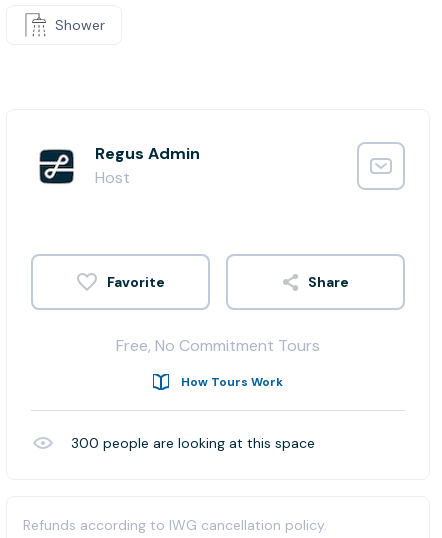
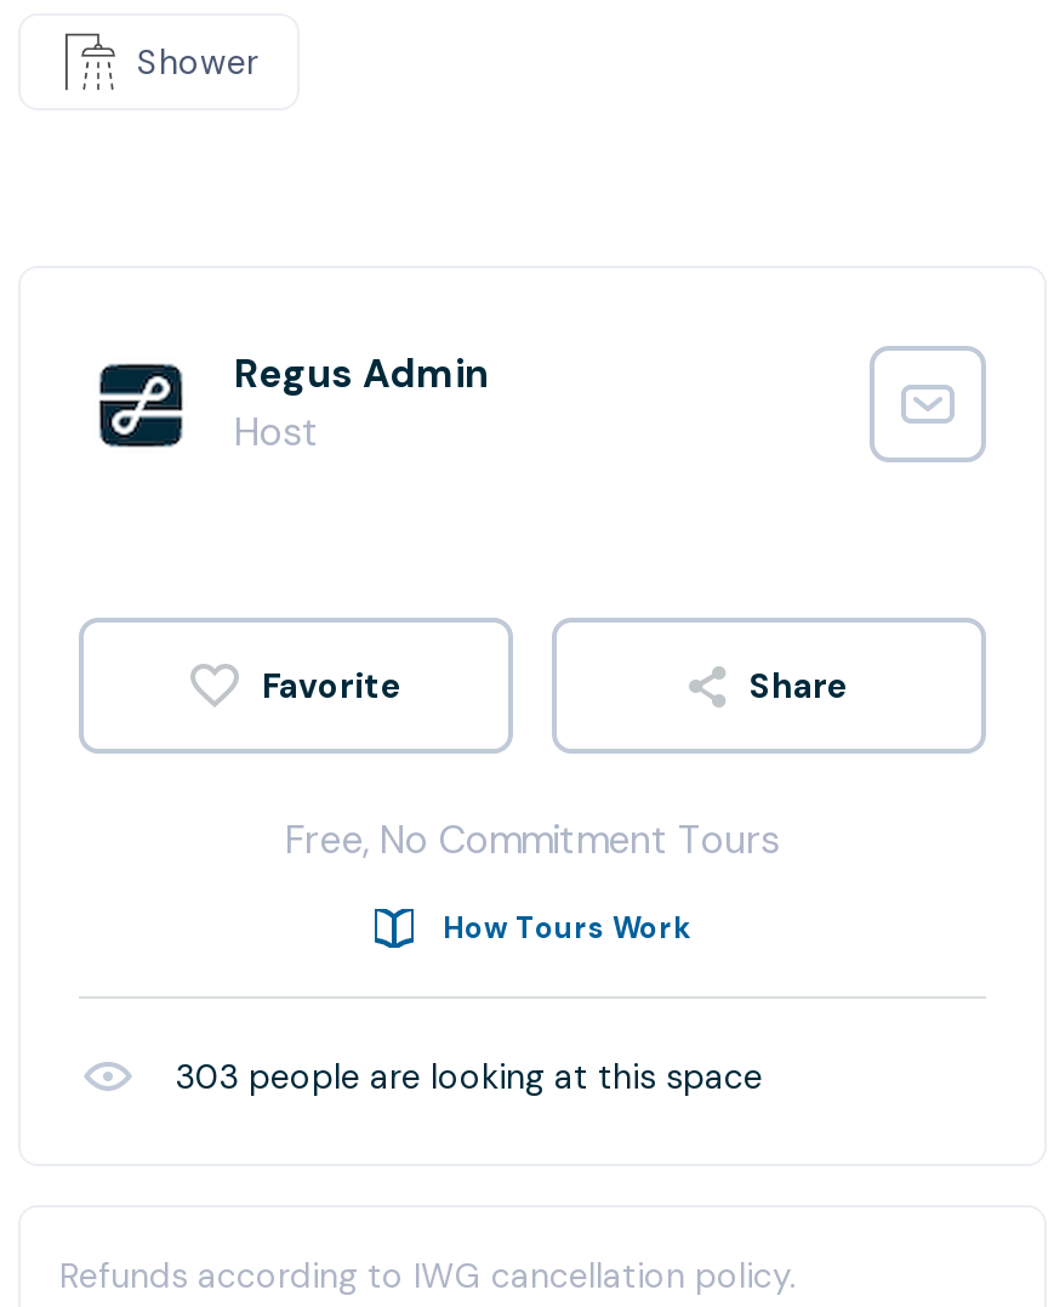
[71,434,315,452] 300 people are looking at this space -> [176,1055,763,1098] 303 people are looking at this space

